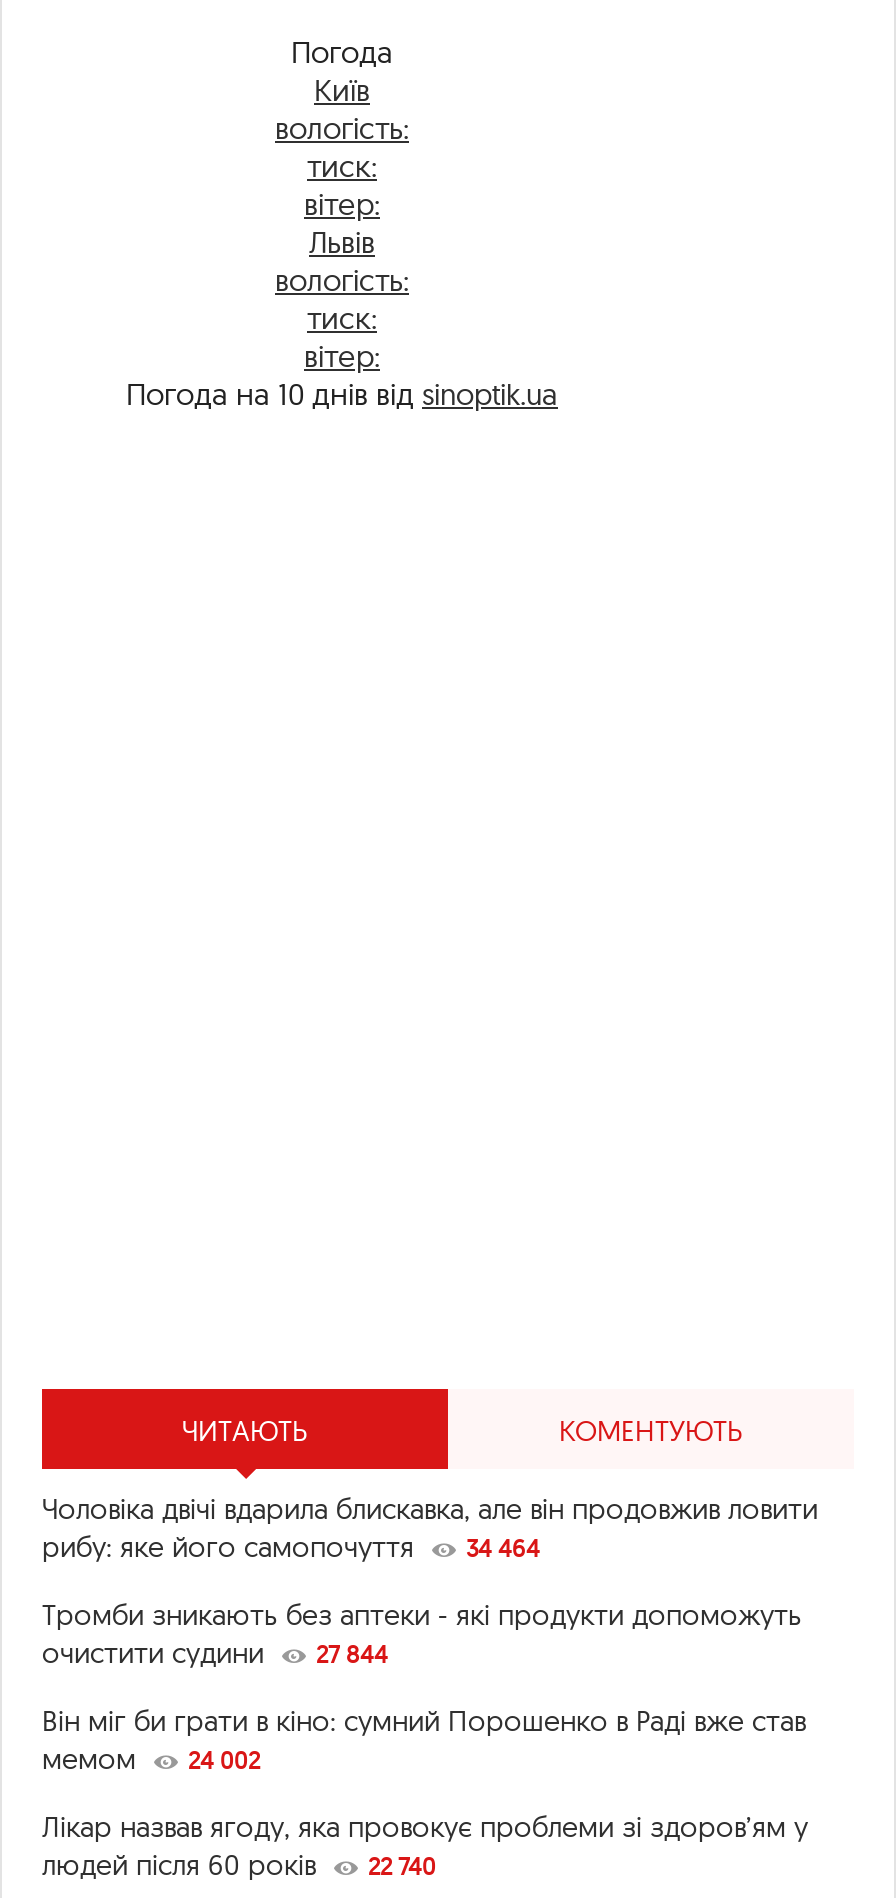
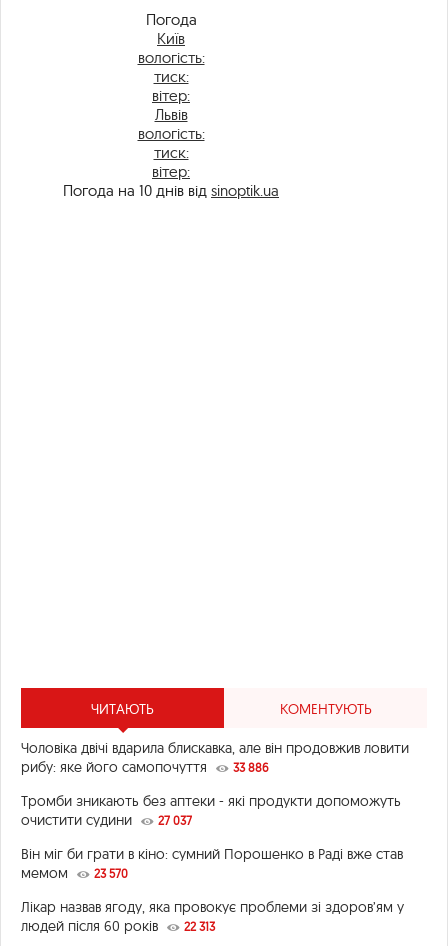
[42,1530,540,1566] рибу: яке його самопочуття 34 464 -> [21,758,269,776] рибу: яке його самопочуття 33 886
[42,1636,388,1672] очистити судини 27 844 -> [21,811,192,829] очистити судини 27 037
[42,1742,260,1778] мемом 24 002 -> [21,864,128,882] мемом 23 570
[42,1848,436,1884] людей після 60 років 22 740 -> [21,917,215,935] людей після 60 років 22 313

